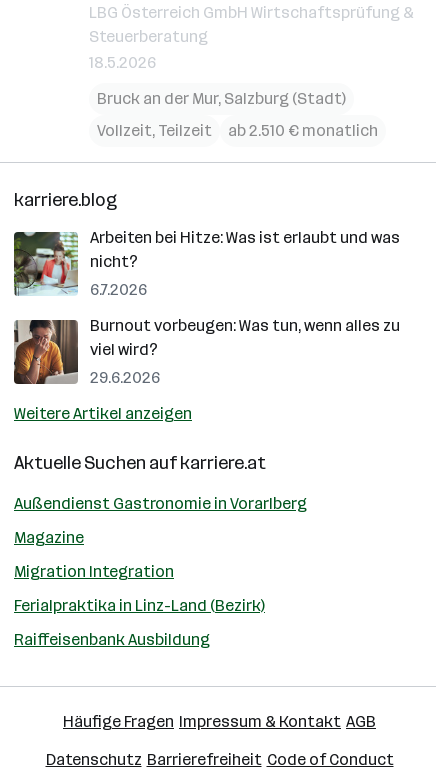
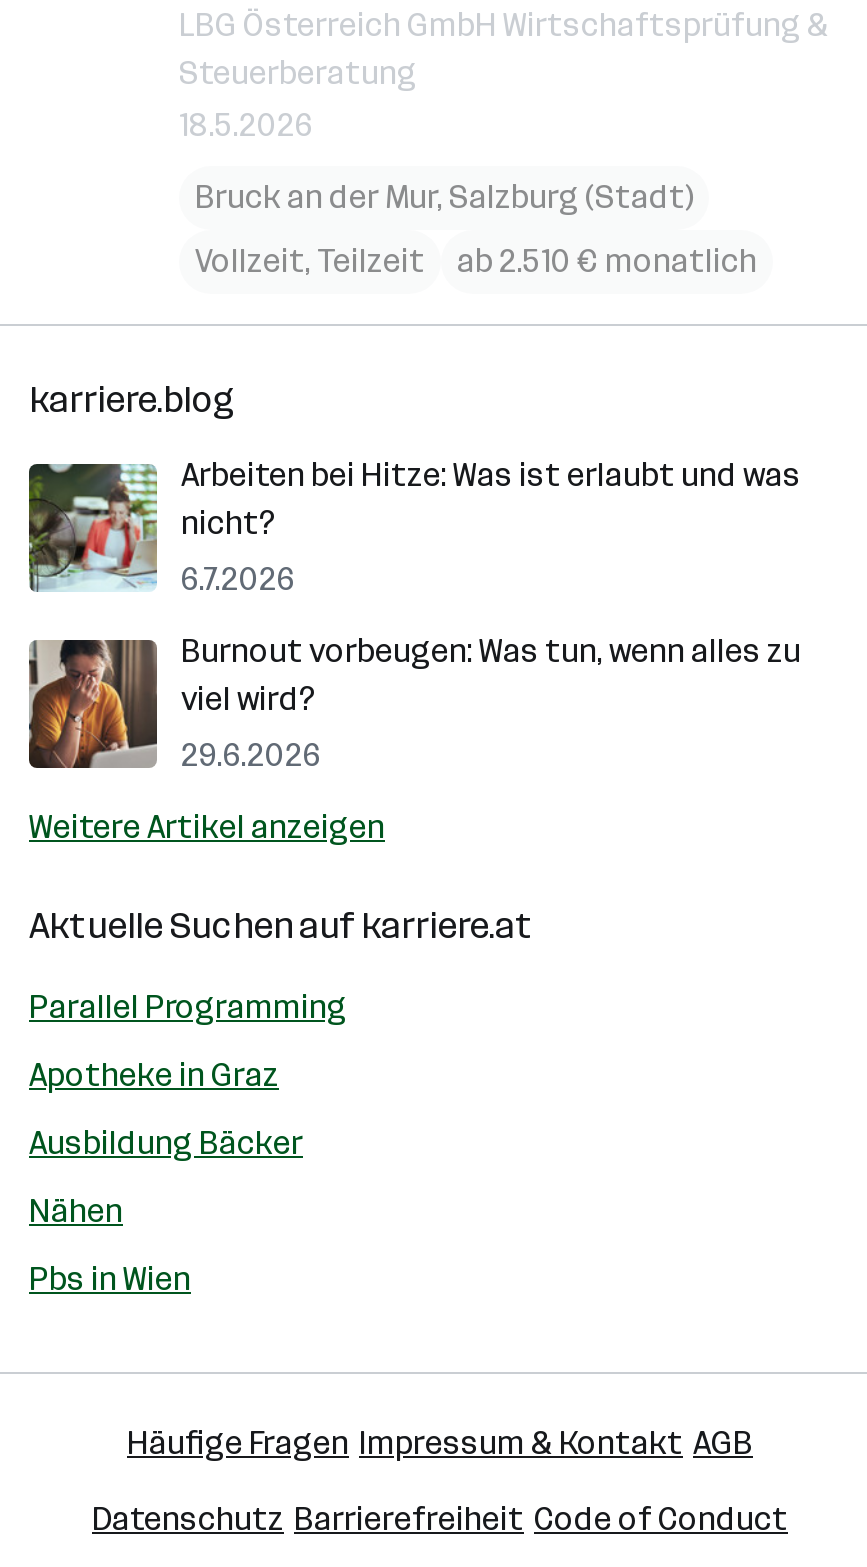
[14,494,307,513] Außendienst Gastronomie in Vorarlberg -> [29,988,347,1026] Parallel Programming
[14,528,84,547] Magazine -> [29,1056,279,1094] Apotheke in Graz
[14,562,174,581] Migration Integration -> [29,1124,303,1162] Ausbildung Bäcker
[14,596,265,615] Ferialpraktika in Linz-Land (Bezirk) -> [29,1192,123,1230] Nähen
[14,630,210,649] Raiffeisenbank Ausbildung -> [29,1260,191,1298] Pbs in Wien

